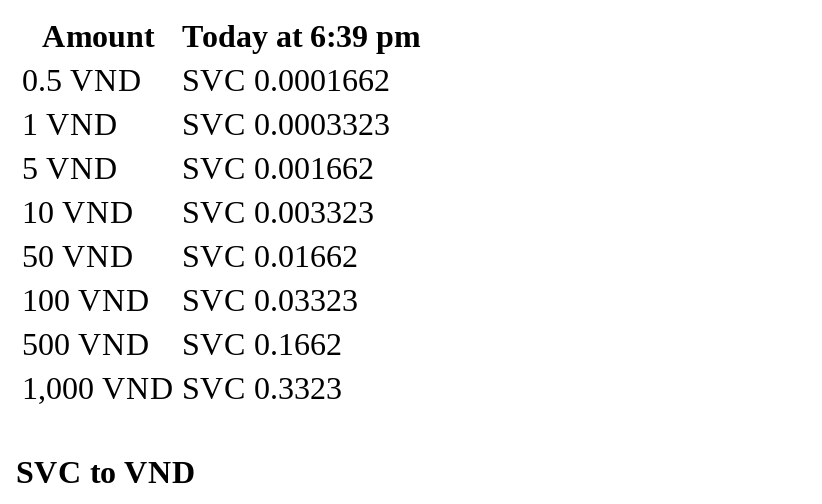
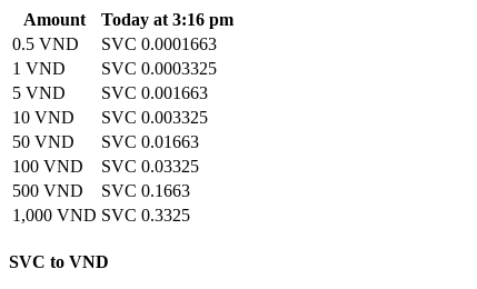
[42,18,420,52] Amount Today at 6:39 pm -> [23,10,233,29] Amount Today at 3:16 pm
[22,62,390,96] 0.5 VND SVC 0.0001662 -> [12,34,217,53] 0.5 VND SVC 0.0001663
[22,106,390,140] 1 VND SVC 0.0003323 -> [12,59,217,77] 1 VND SVC 0.0003325
[22,150,374,184] 5 VND SVC 0.001662 -> [12,83,208,102] 5 VND SVC 0.001663
[22,194,374,228] 10 VND SVC 0.003323 -> [12,107,208,126] 10 VND SVC 0.003325
[22,238,358,272] 50 VND SVC 0.01662 -> [12,132,199,151] 50 VND SVC 0.01663
[22,282,358,316] 100 VND SVC 0.03323 -> [12,156,199,175] 100 VND SVC 0.03325
[22,326,342,360] 500 VND SVC 0.1662 -> [12,181,190,200] 500 VND SVC 0.1663
[22,370,342,404] 1,000 VND SVC 0.3323 -> [12,205,190,224] 1,000 VND SVC 0.3325

